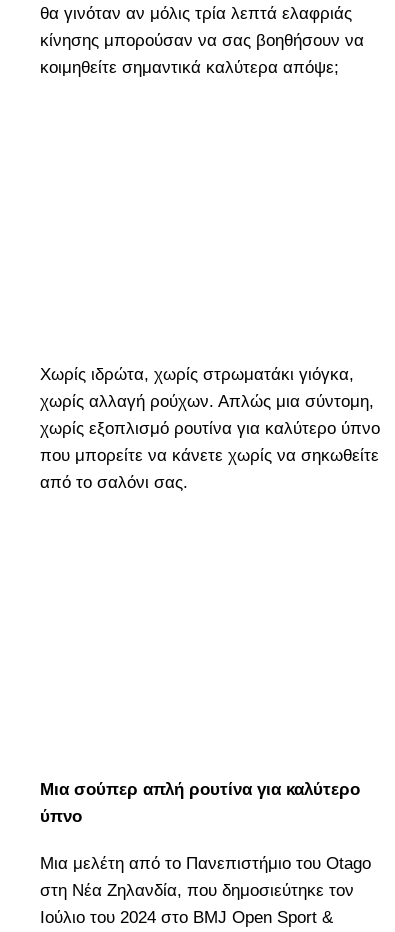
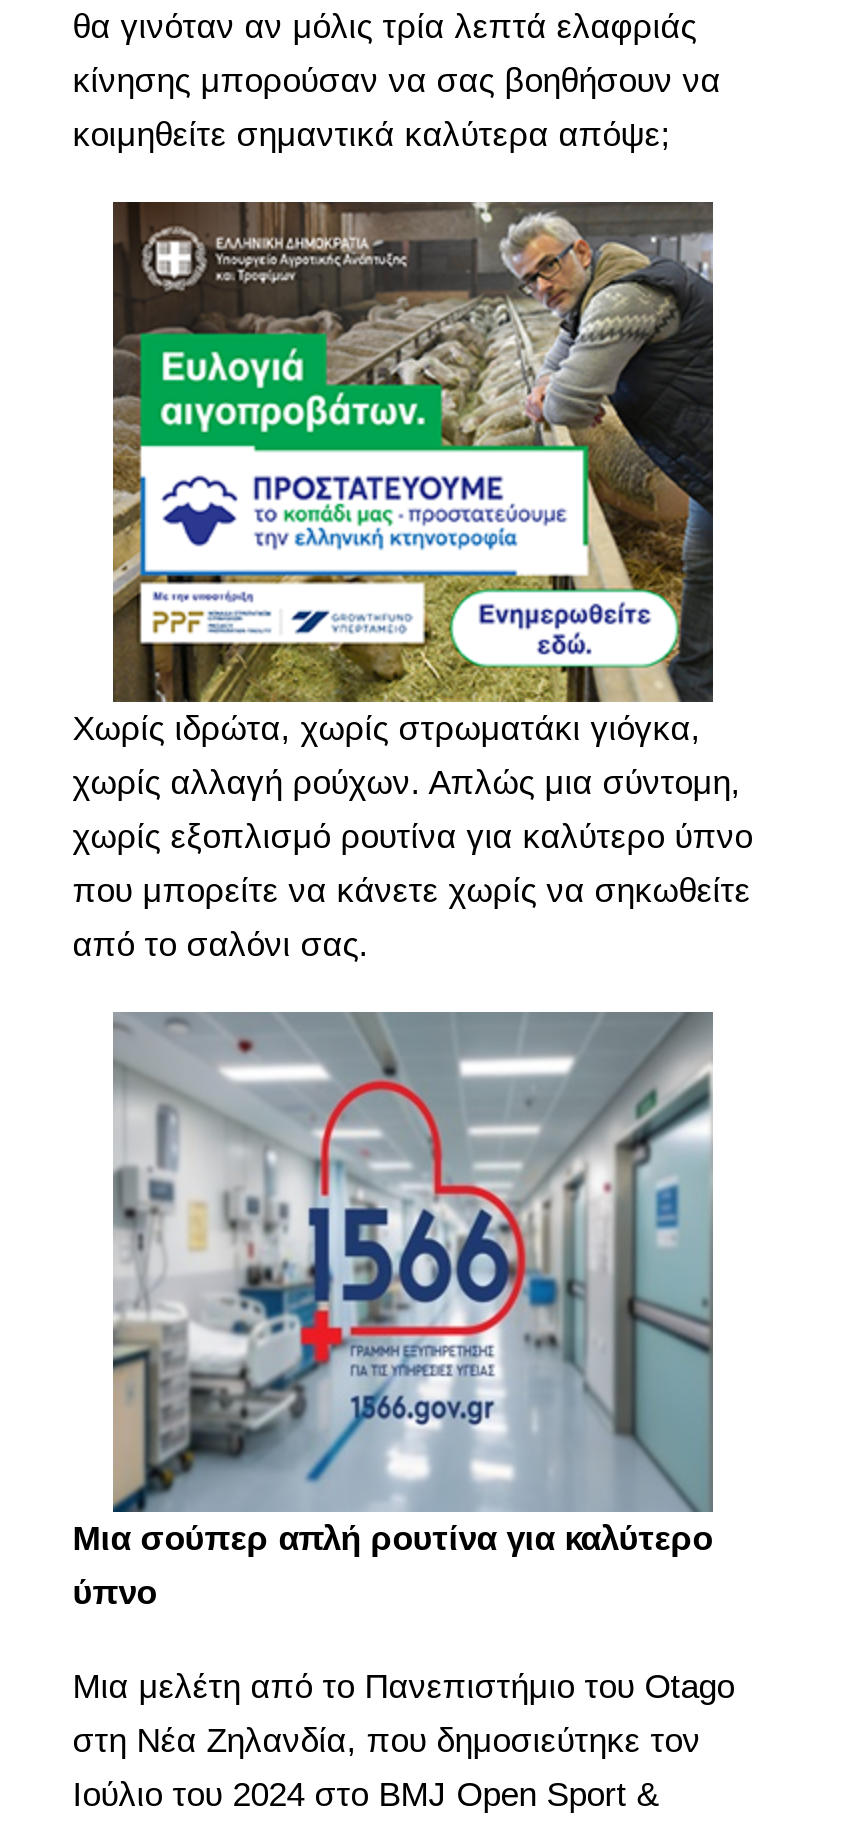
none -> [111,200,715,704] [image]
none -> [111,1010,715,1514] [image]

